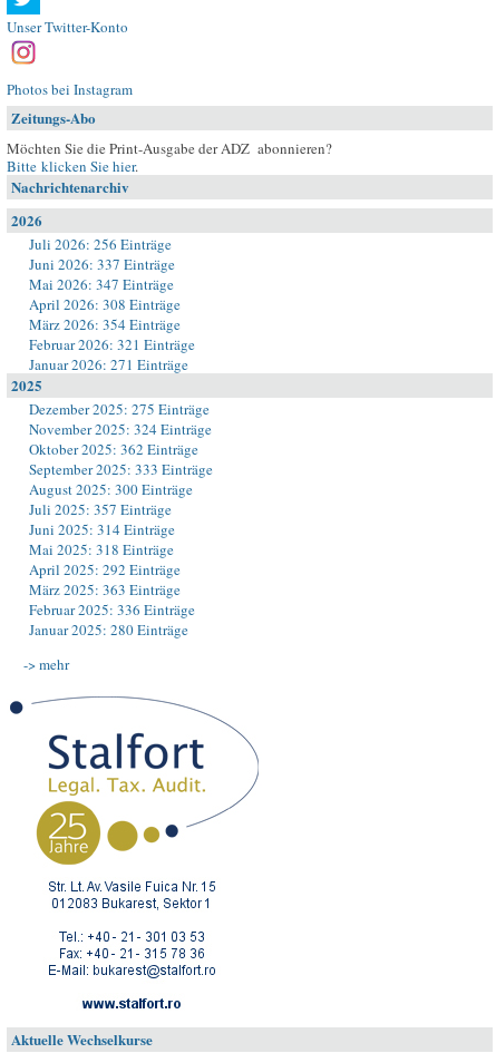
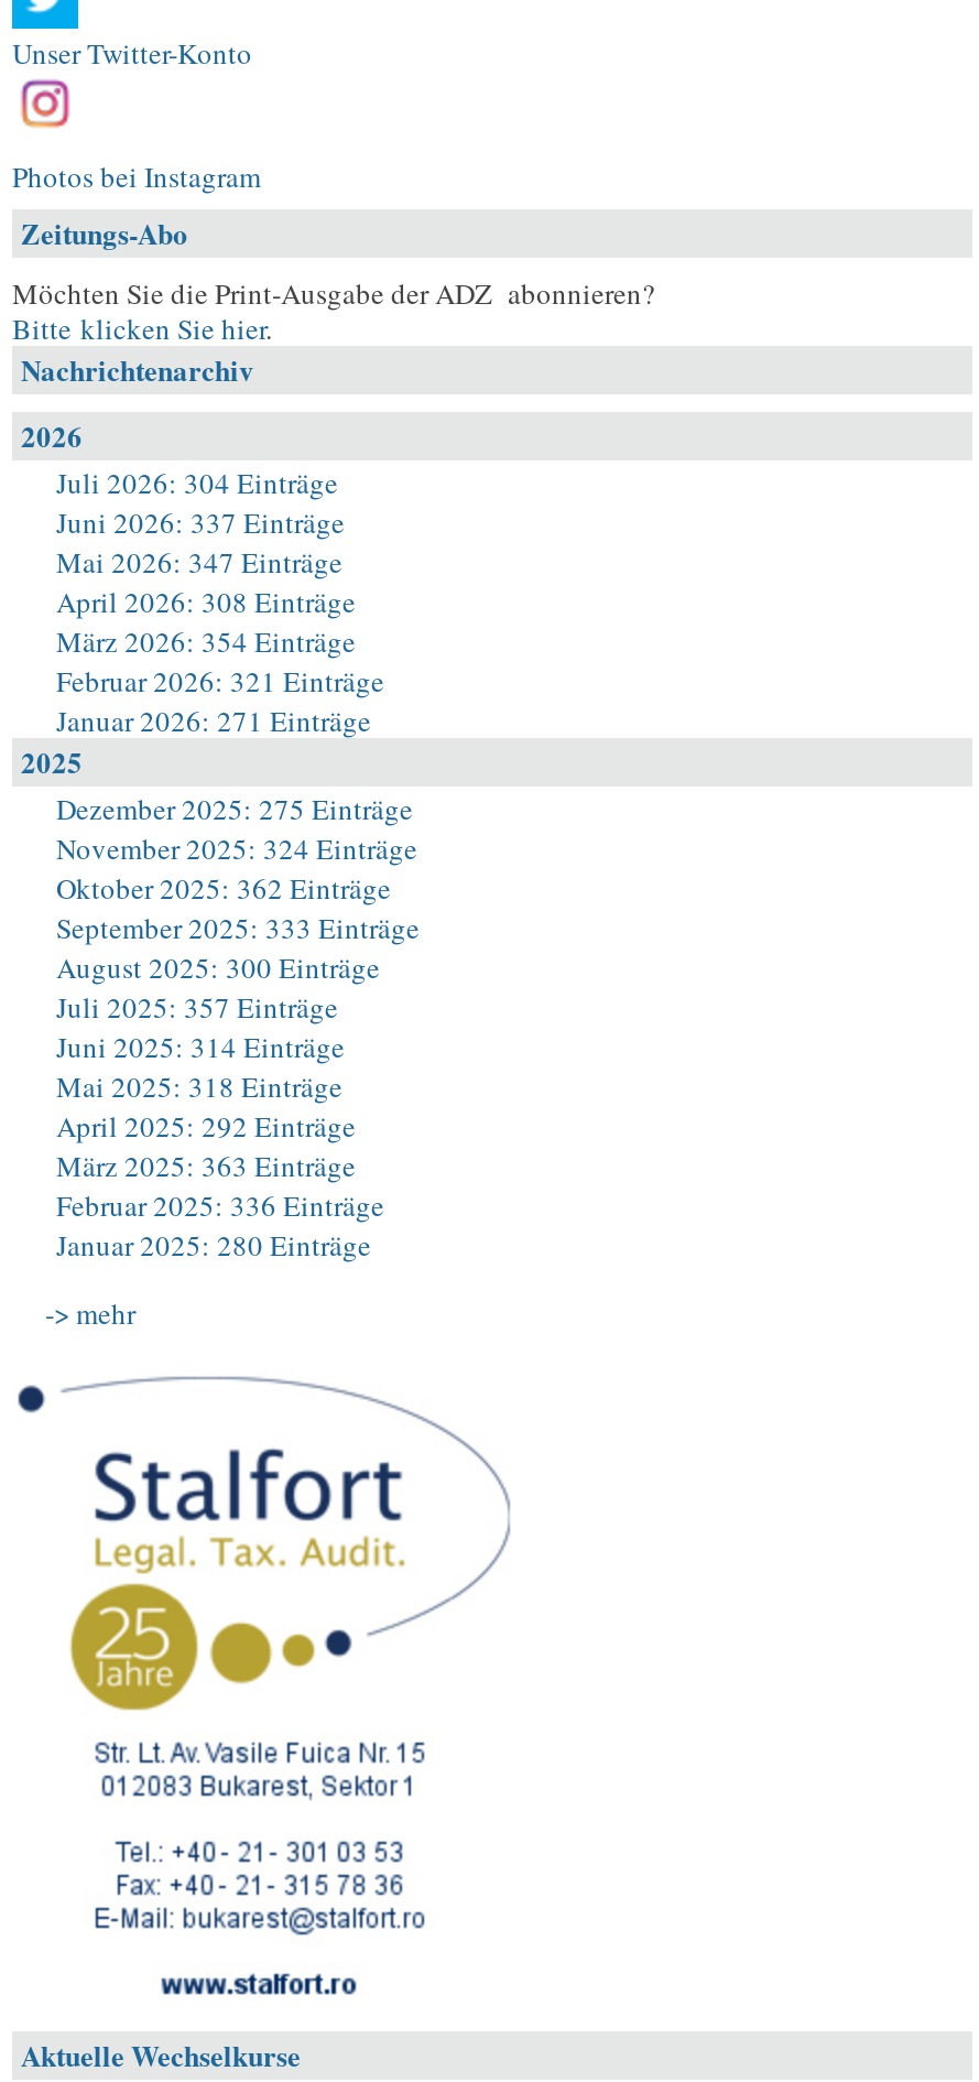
[29,234,172,254] Juli 2026: 256 Einträge -> [56,463,338,502] Juli 2026: 304 Einträge

